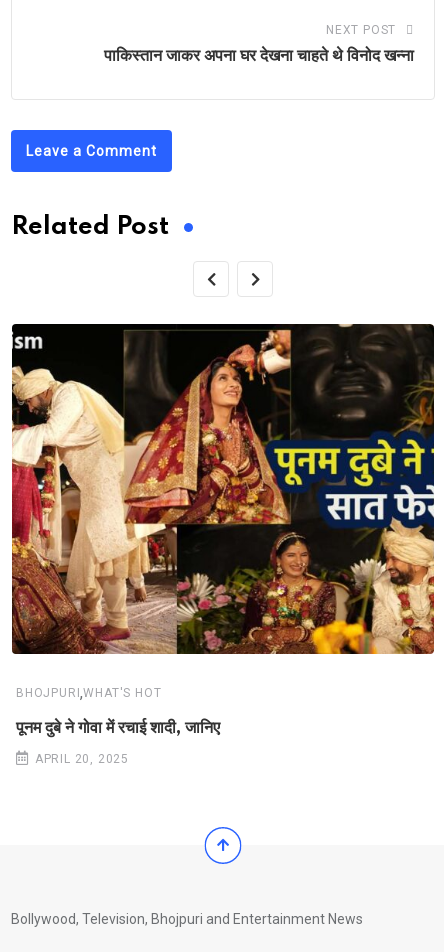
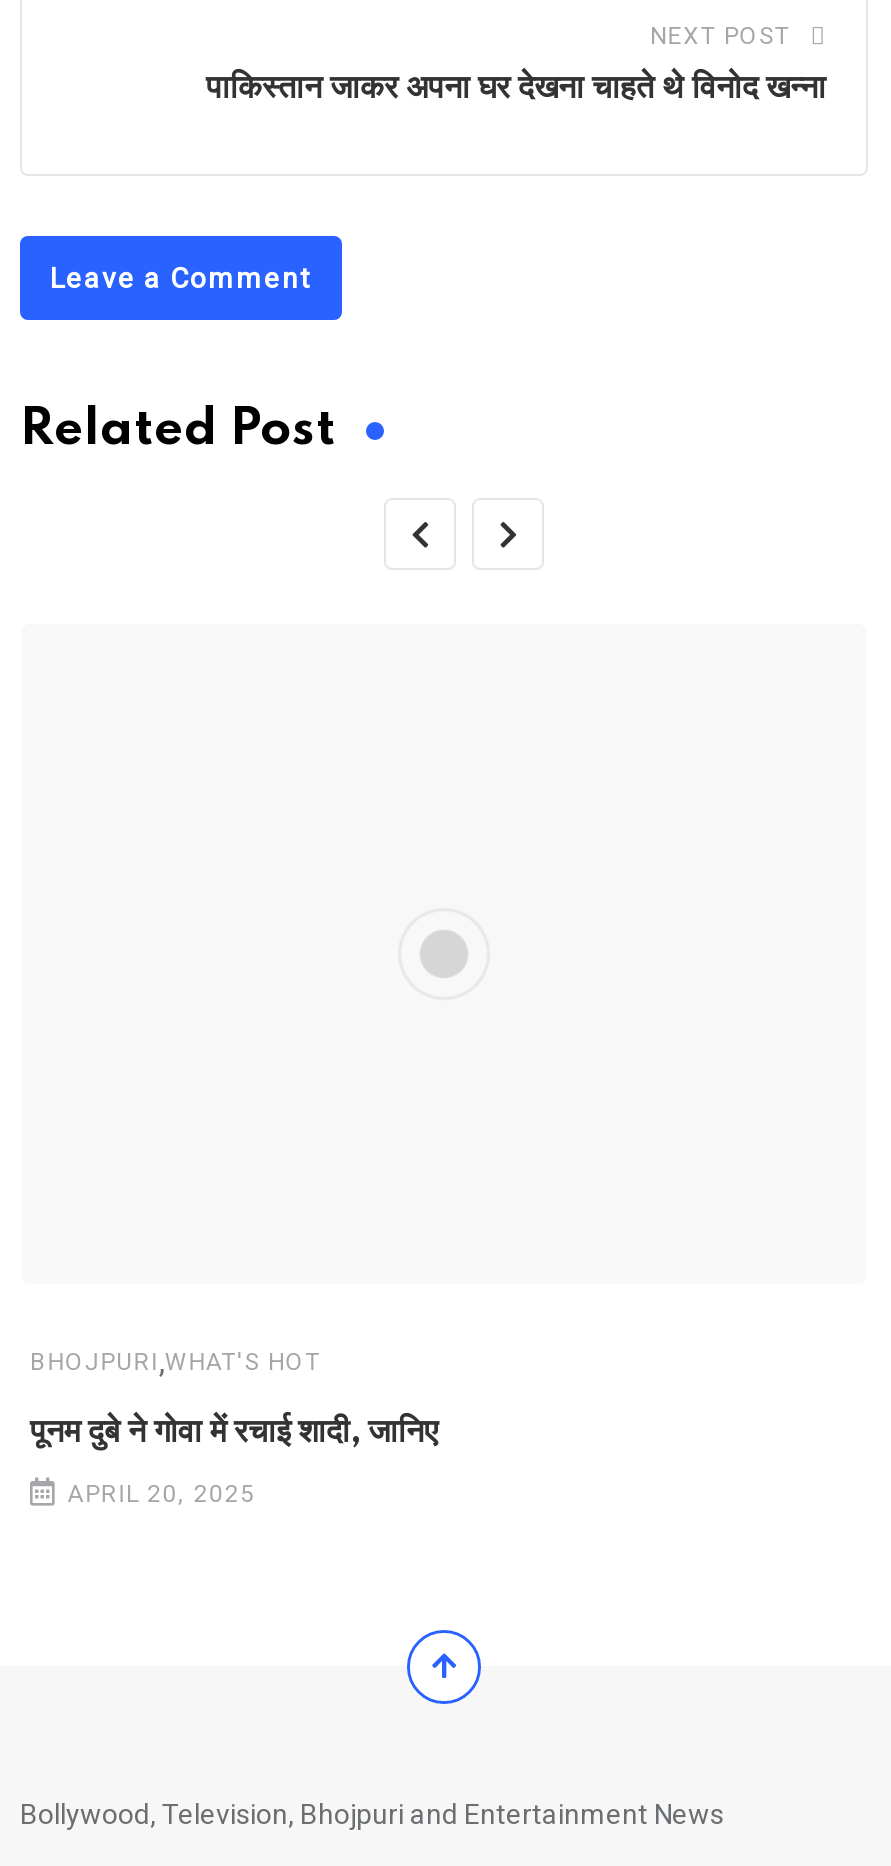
[11,323,435,655] [image] -> none

